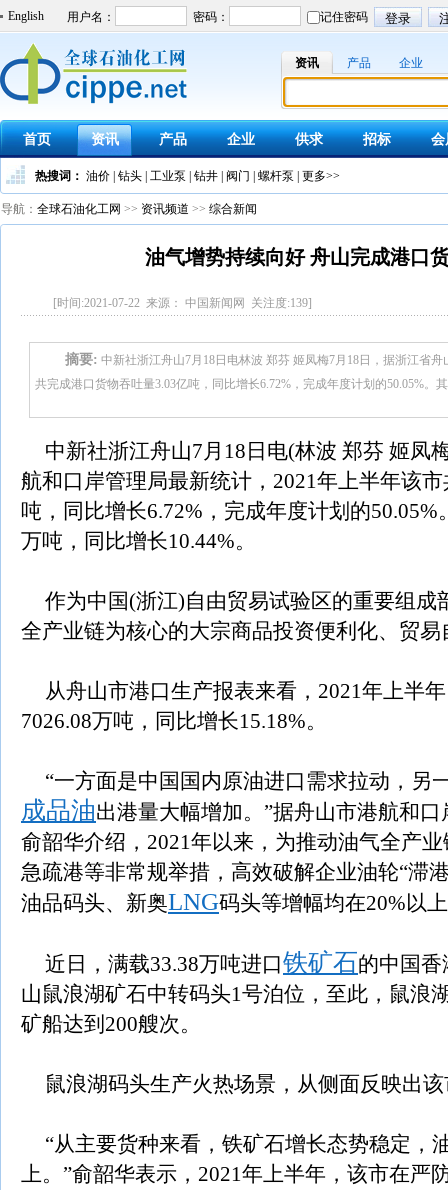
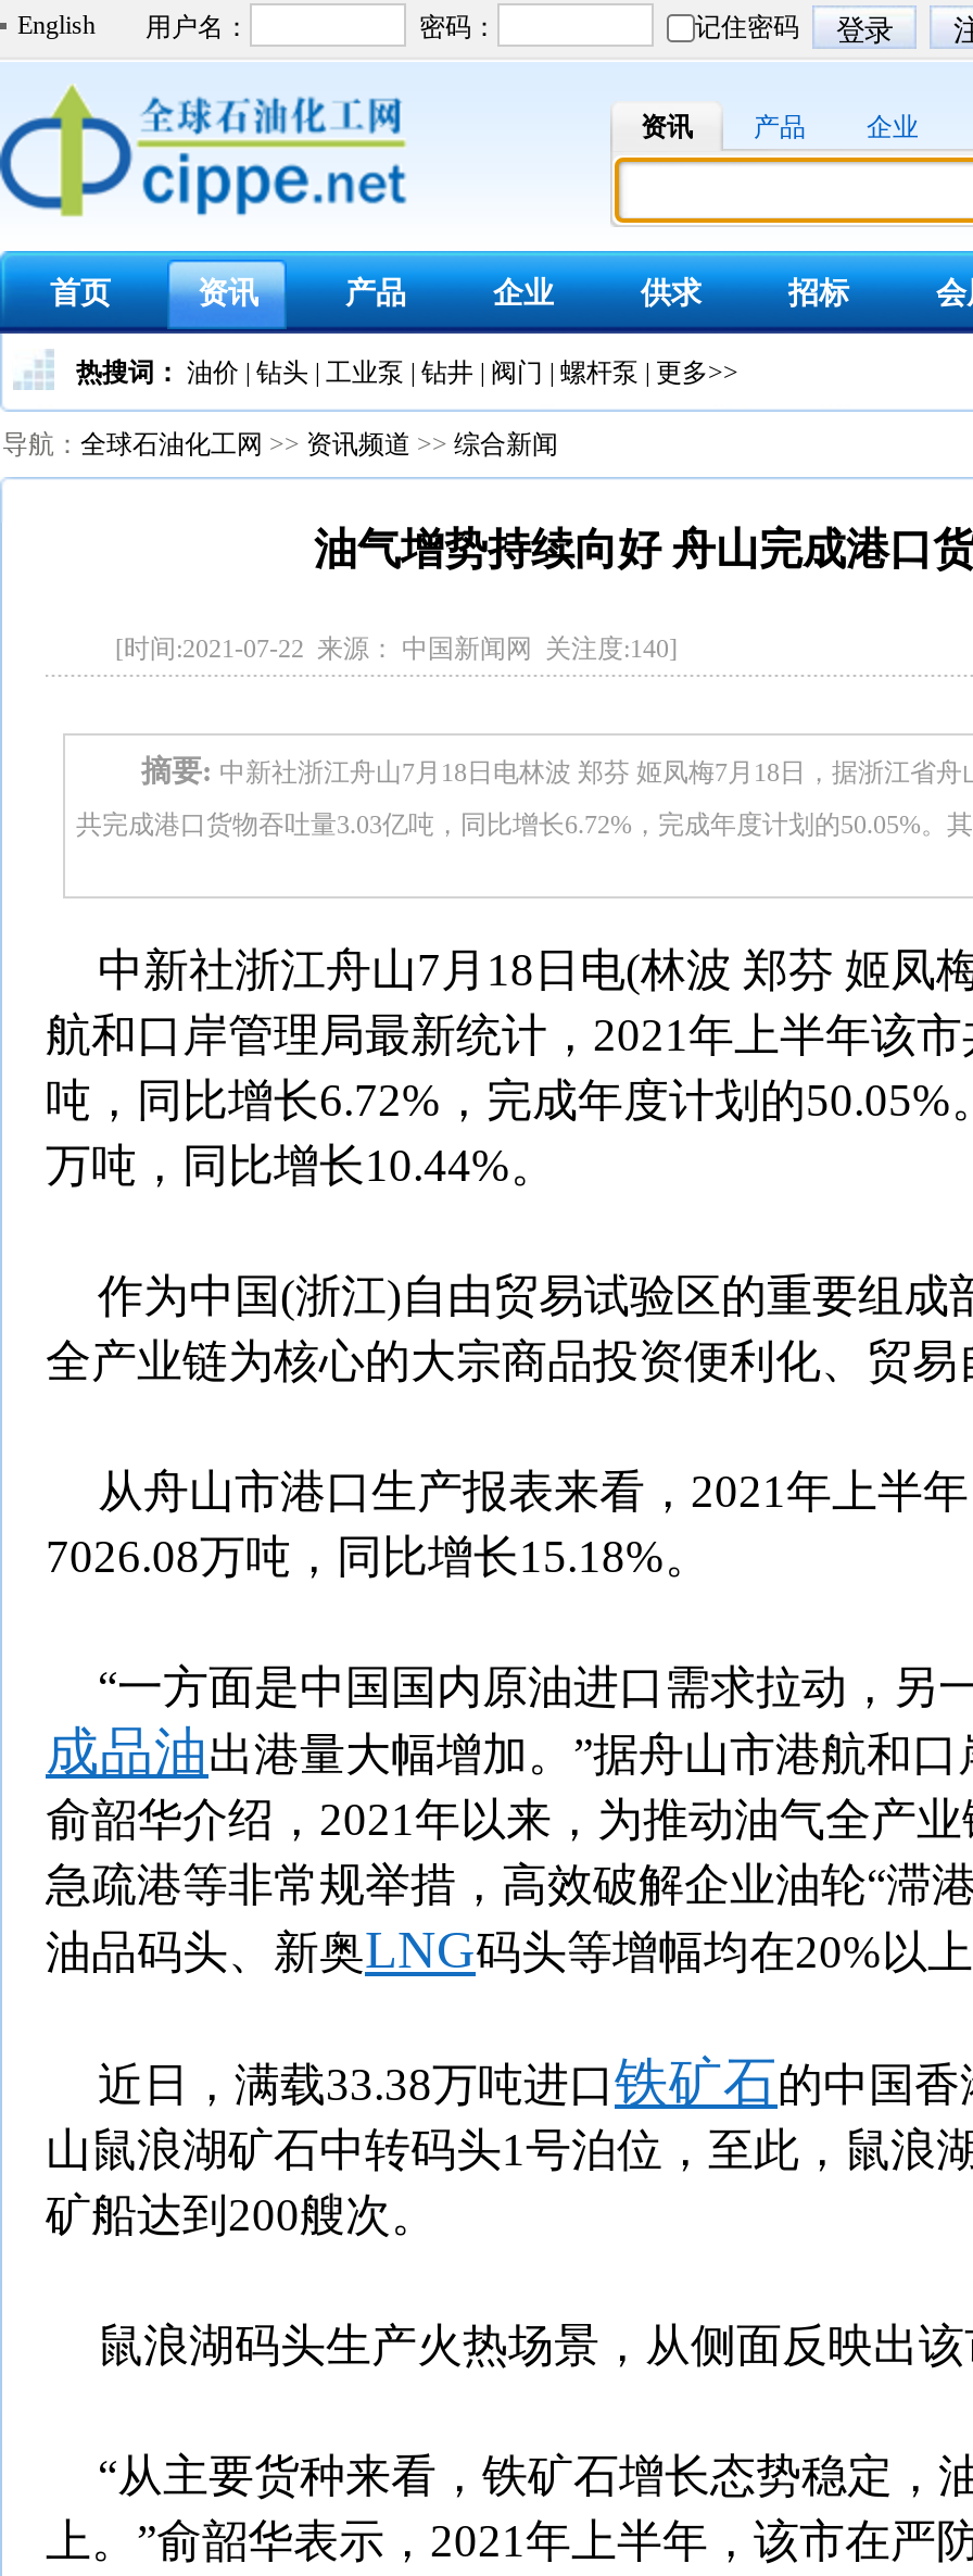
[53,296,312,310] [时间:2021-07-22 来源： 中国新闻网 关注度:139] -> [115,633,678,664] [时间:2021-07-22 来源： 中国新闻网 关注度:140]

